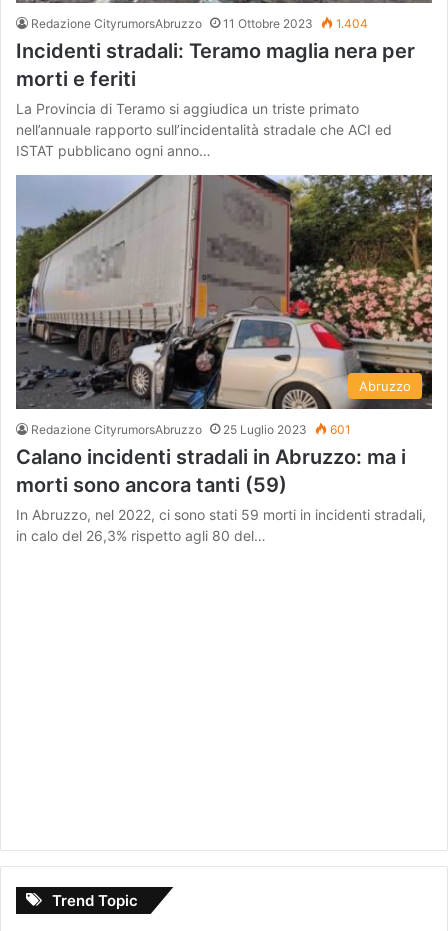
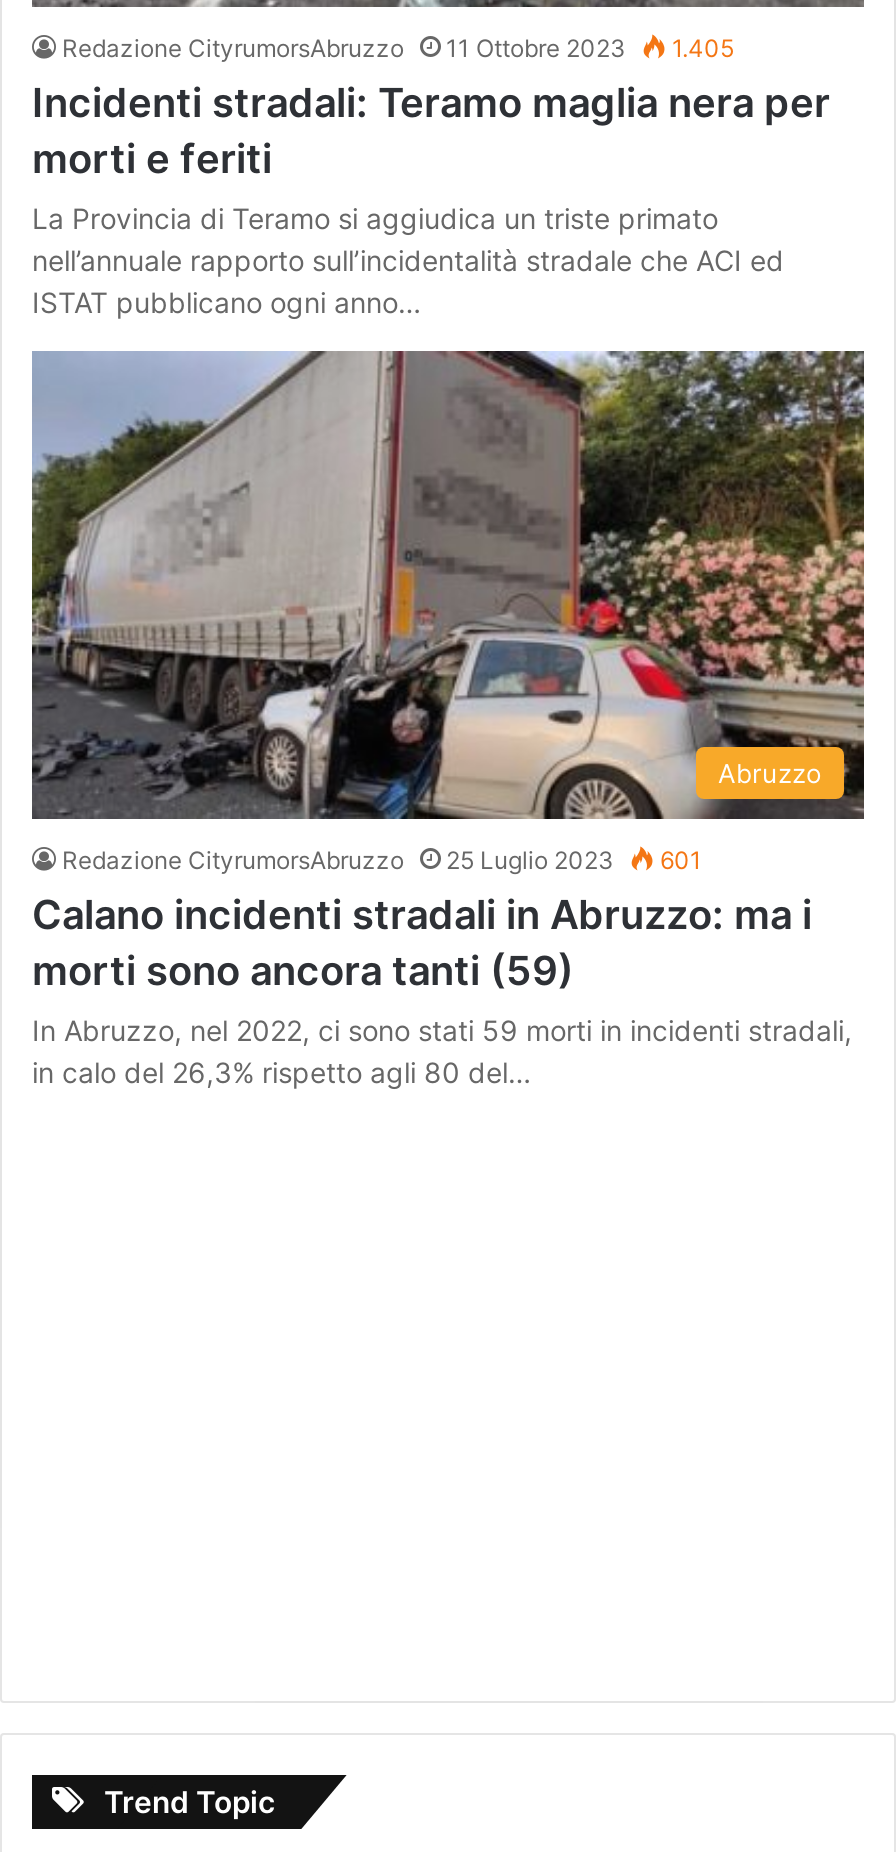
[31,16,368,31] Redazione CityrumorsAbruzzo 11 Ottobre 2023 1.404 -> [62,32,734,62] Redazione CityrumorsAbruzzo 11 Ottobre 2023 1.405

